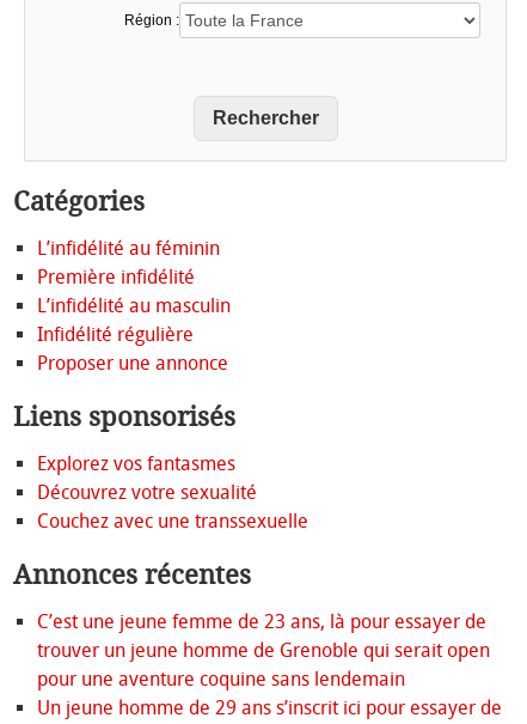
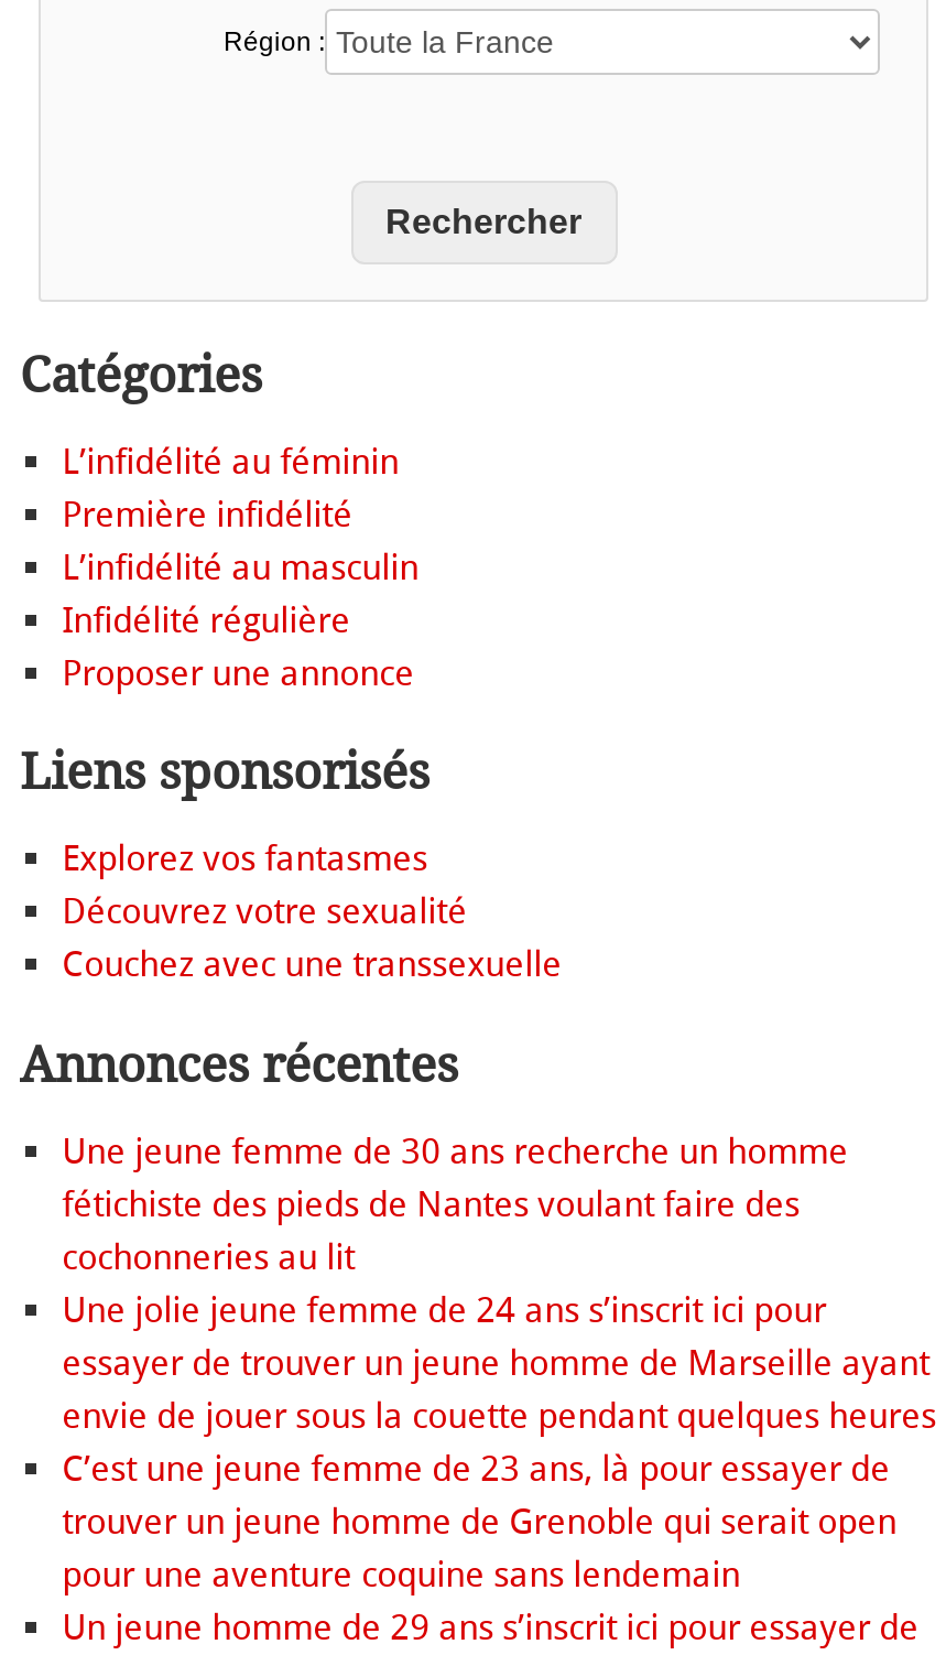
none -> [62,1129,936,1435] Une jeune femme de 30 ans recherche un homme | fétichiste des pieds de Nantes voulant faire des | cochonneries au lit | Une jolie jeune femme de 24 ans s’inscrit ici pour | essayer de trouver un jeune homme de Marseille ayant | envie de jouer sous la couette pendant quelques heures

